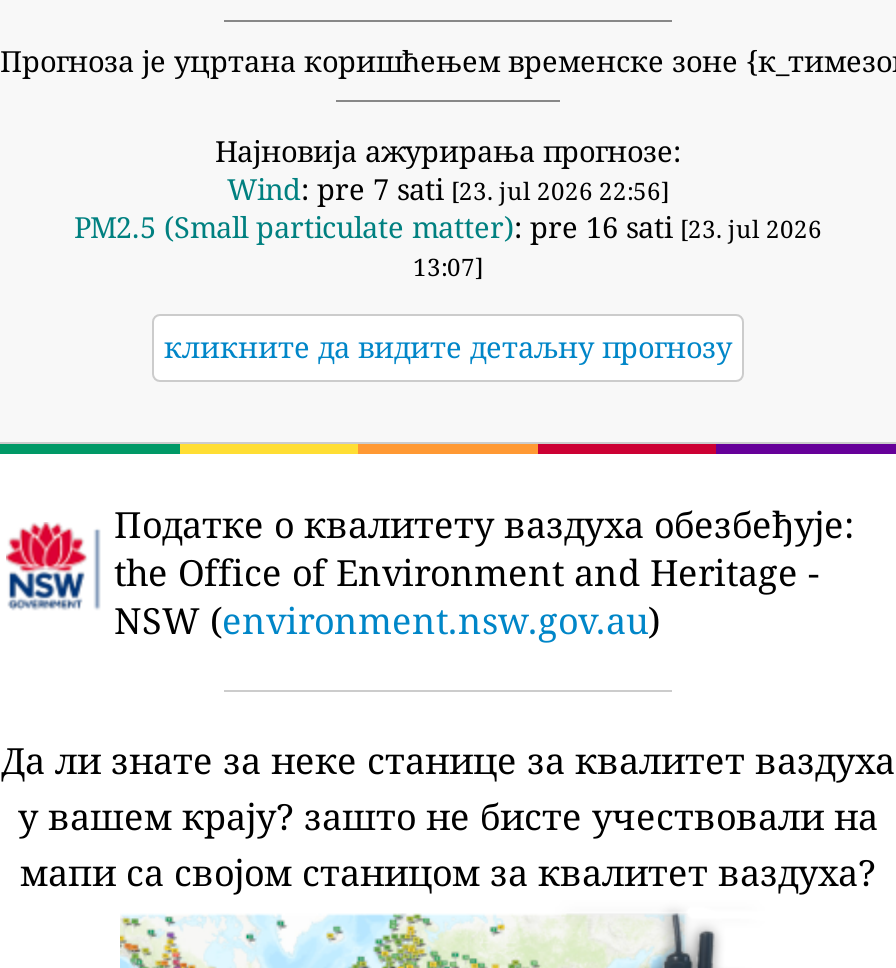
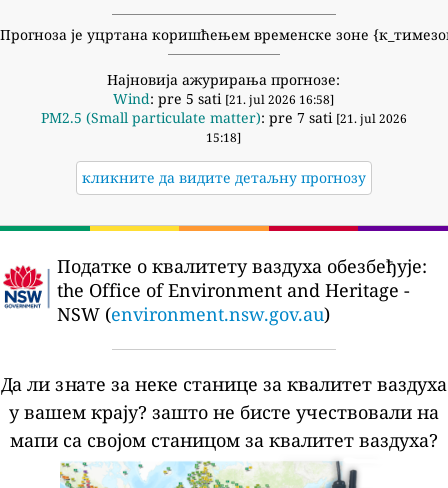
[227,169,669,207] Wind: pre 7 sati [23. jul 2026 22:56] -> [113,89,334,108] Wind: pre 5 sati [21. jul 2026 16:58]
[74,207,822,245] PM2.5 (Small particulate matter): pre 16 sati [23. jul 2026 -> [41,108,407,127] PM2.5 (Small particulate matter): pre 7 sati [21. jul 2026
[413,249,483,283] 13:07] -> [206,129,241,146] 15:18]

